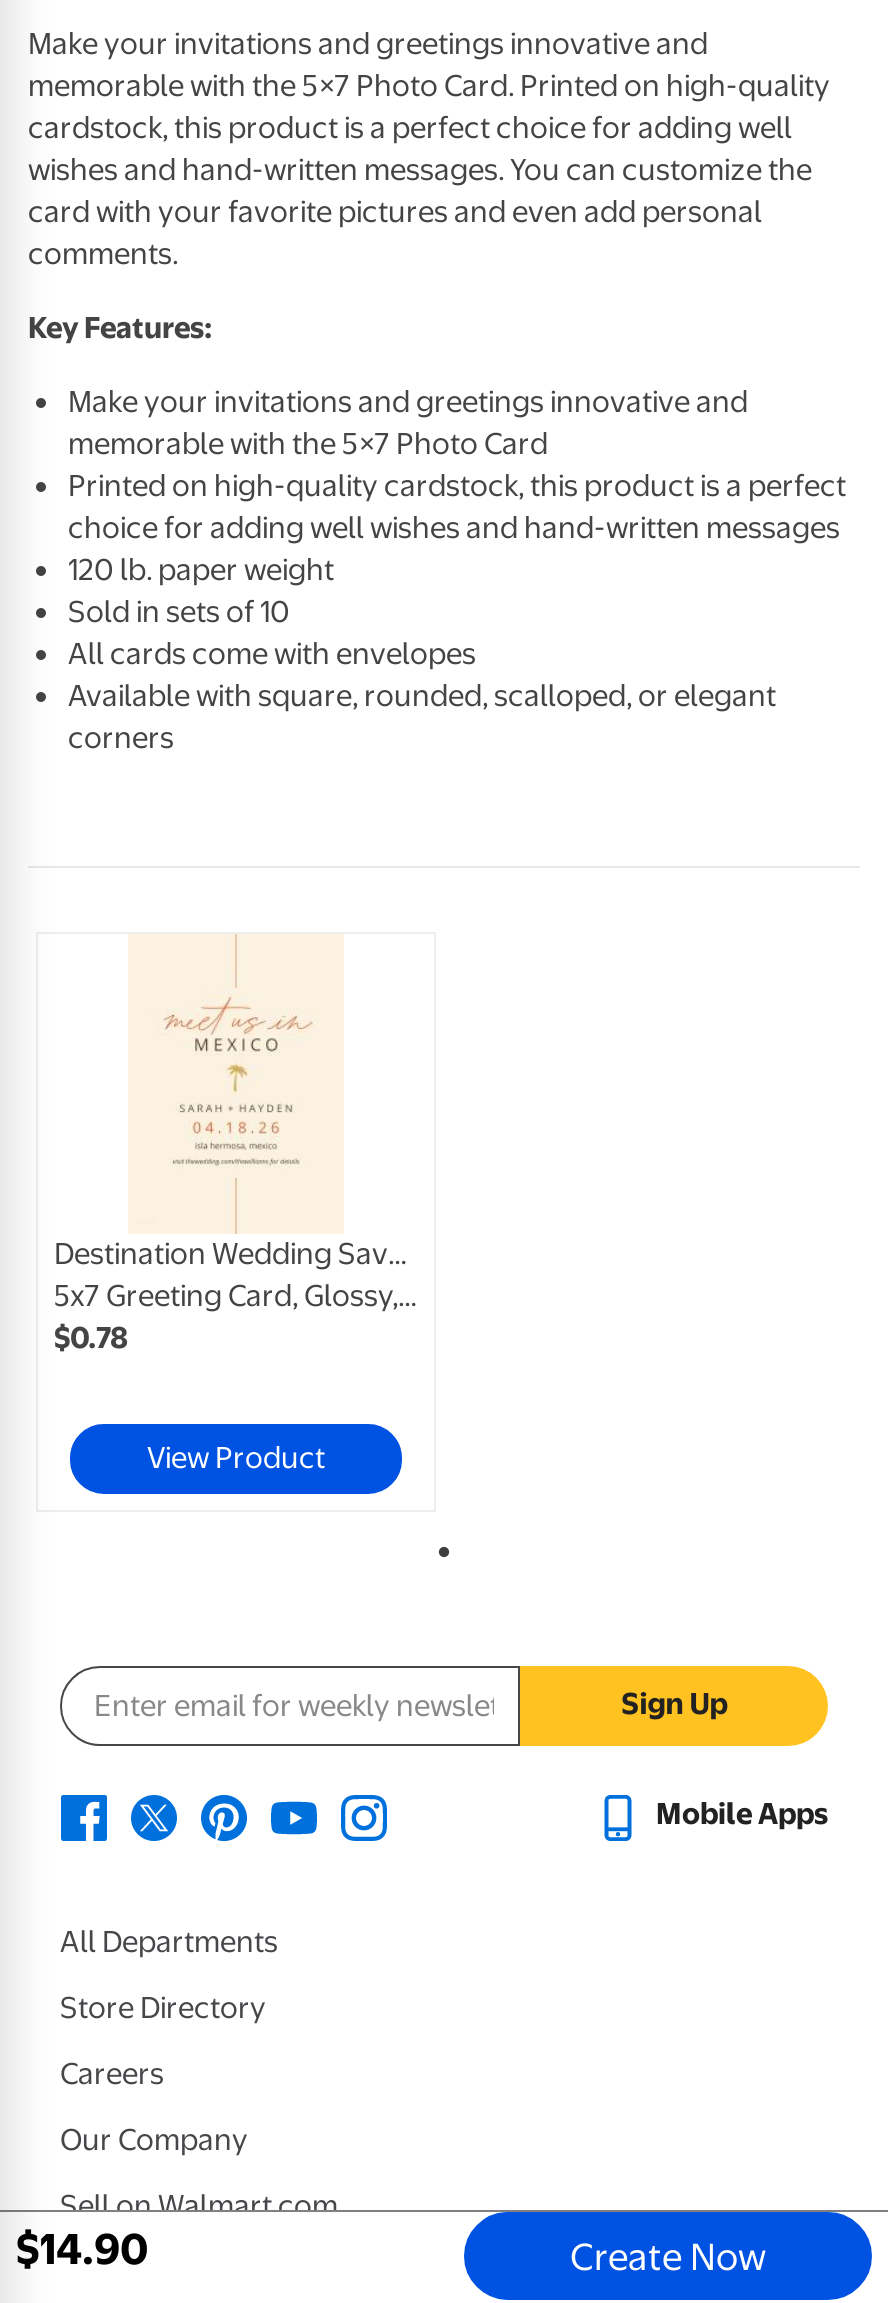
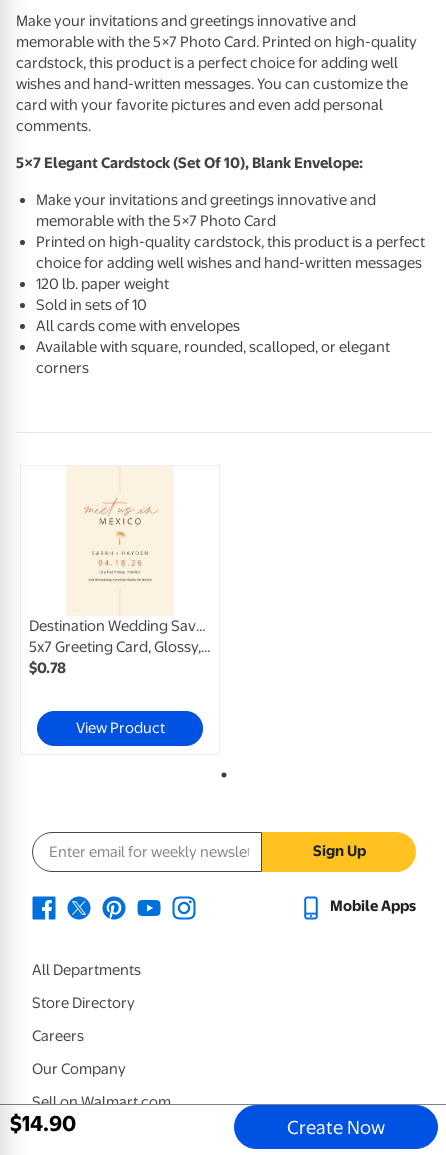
[28,309,212,345] Key Features: -> [16,153,363,171] 5×7 Elegant Cardstock (Set Of 10), Blank Envelope:

